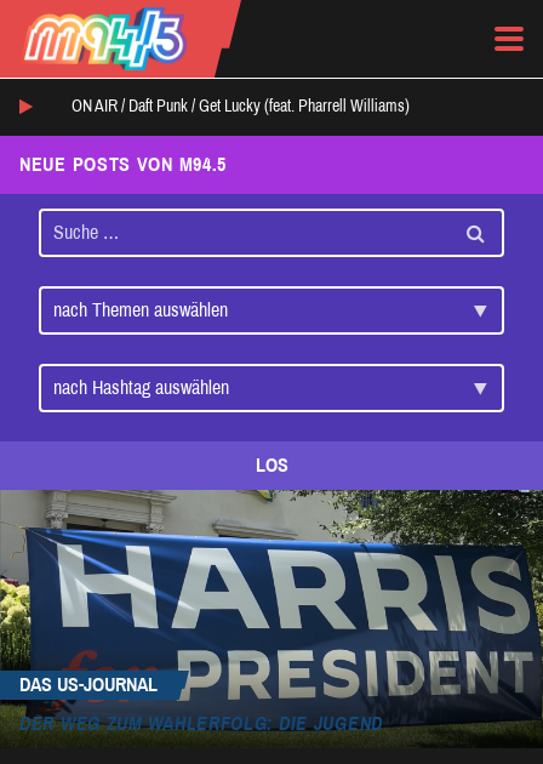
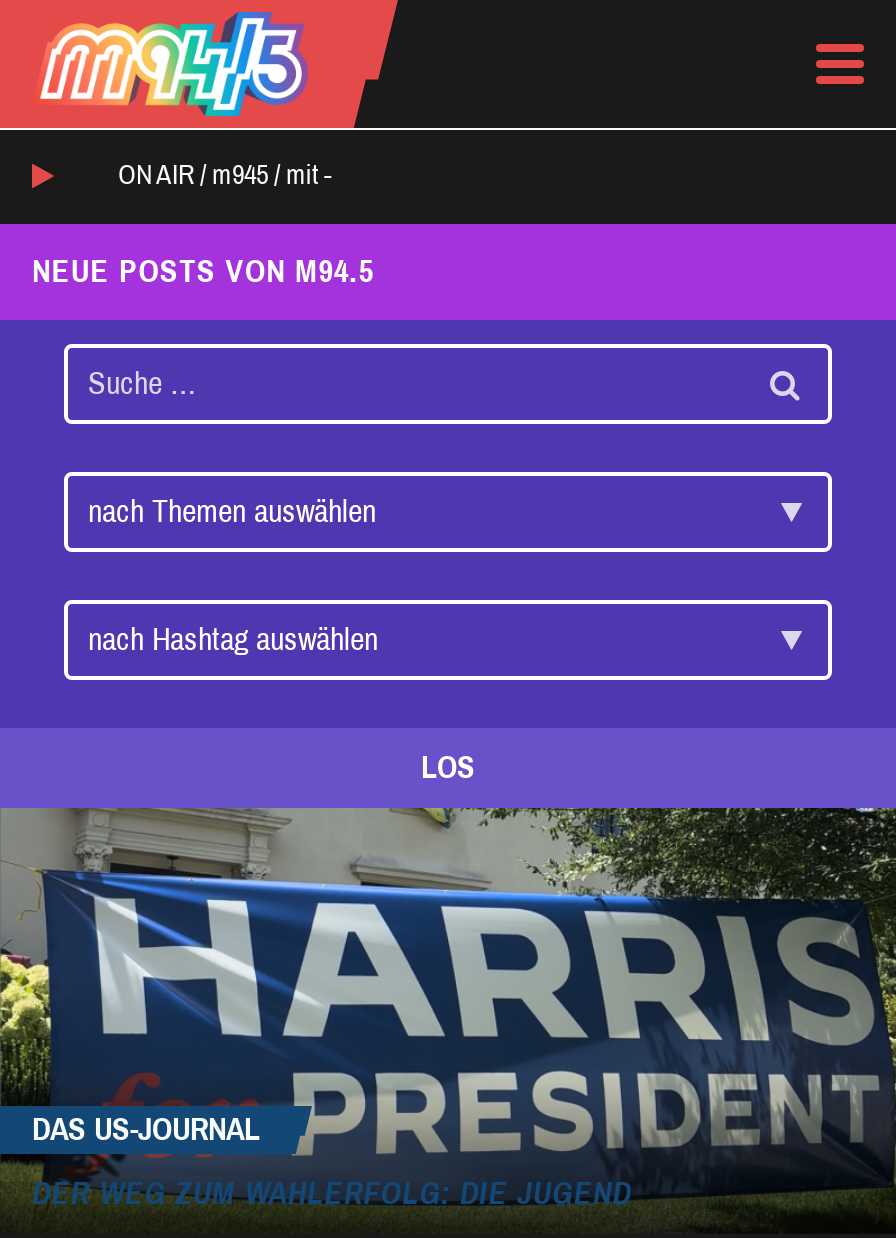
[72,97,410,115] ON AIR / Daft Punk / Get Lucky (feat. Pharrell Williams) -> [118,160,332,190] ON AIR / m945 / mit -

